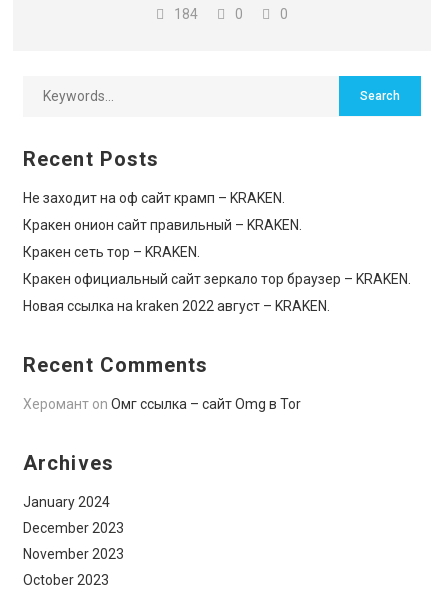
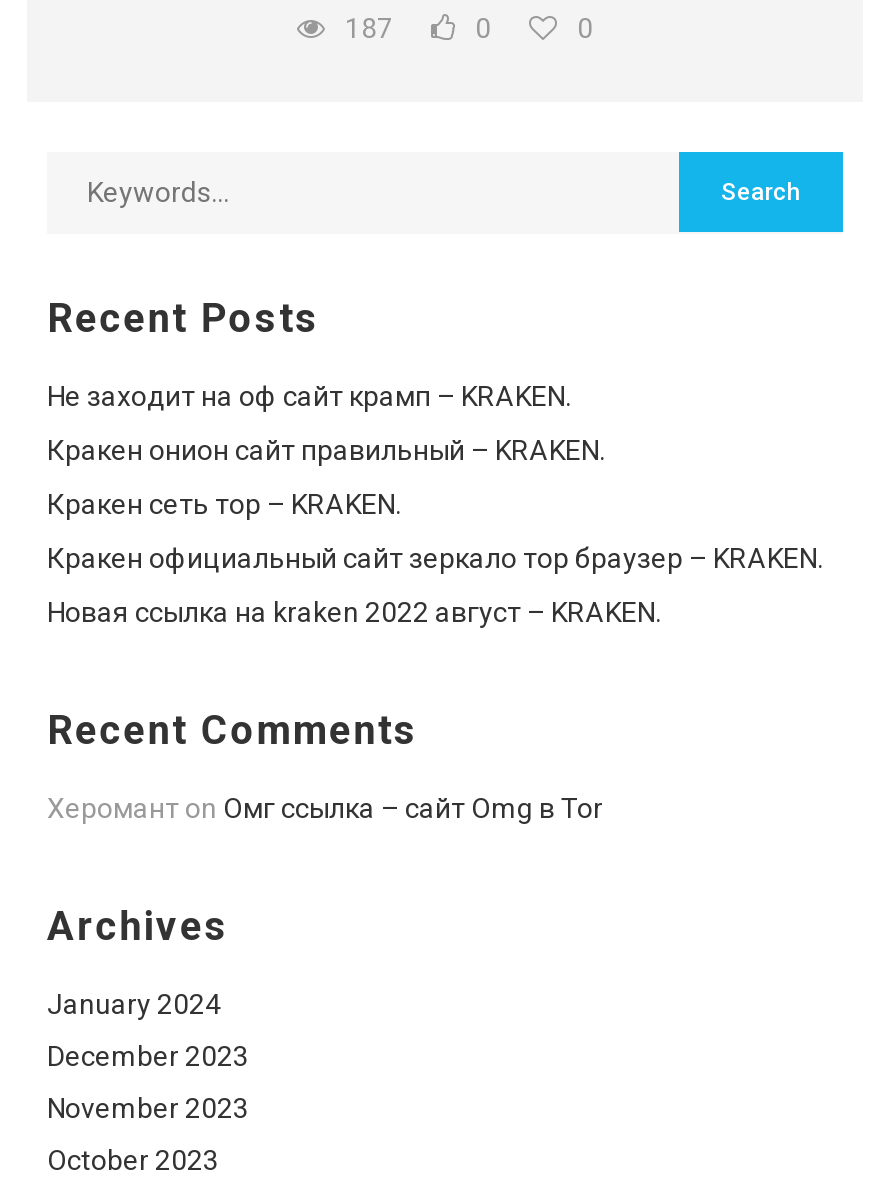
[171,6,198,22] 184 -> [339,11,393,43] 187

